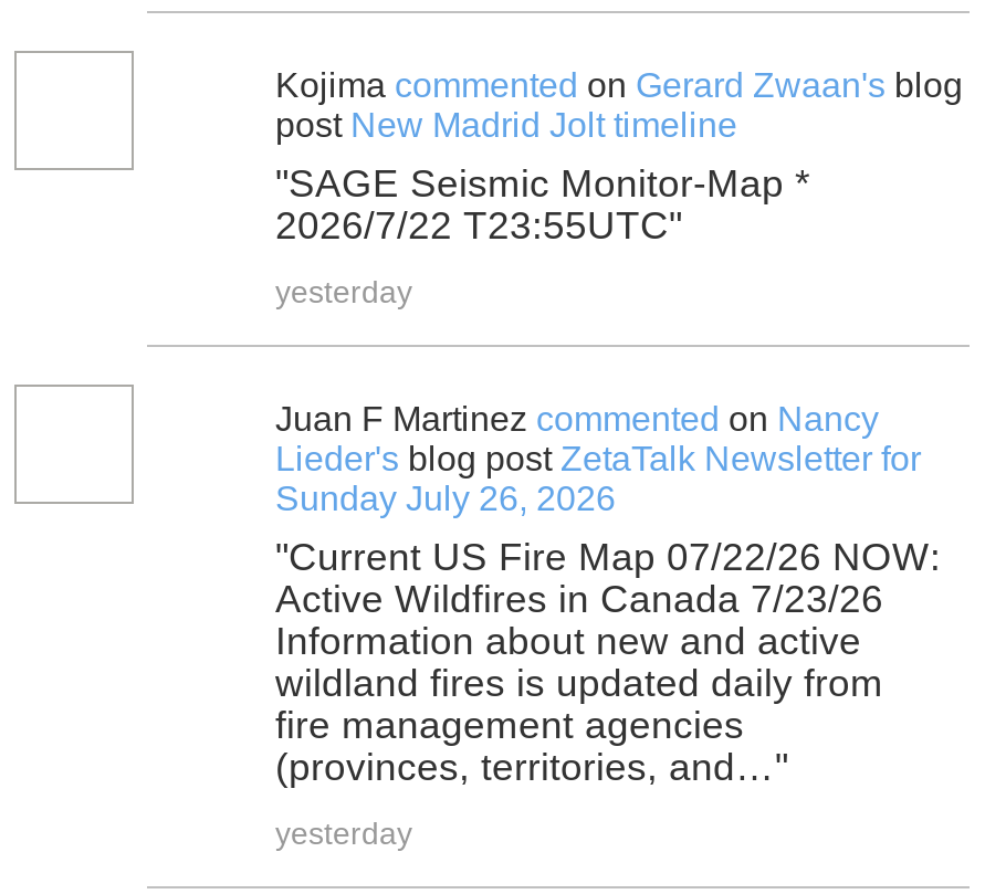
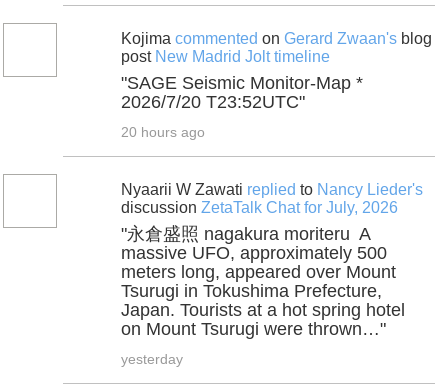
[275,203,682,248] 2026/7/22 T23:55UTC" -> [121,92,305,112] 2026/7/20 T23:52UTC"
[275,274,412,309] yesterday -> [121,124,205,140] 20 hours ago
[275,400,941,789] Juan F Martinez commented on Nancy | Lieder's blog post ZetaTalk Newsletter for | Sunday July 26, 2026 | "Current US Fire Map 07/22/26 NOW: | Active Wildfires in Canada 7/23/26 | Information about new and active | wildland fires is updated daily from | fire management agencies | (provinces, territories, and…" -> [121,181,423,339] Nyaarii W Zawati replied to Nancy Lieder's | discussion ZetaTalk Chat for July, 2026 | "永倉盛照 nagakura moriteru A | massive UFO, approximately 500 | meters long, appeared over Mount | Tsurugi in Tokushima Prefecture, | Japan. Tourists at a hot spring hotel | on Mount Tsurugi were thrown…"

